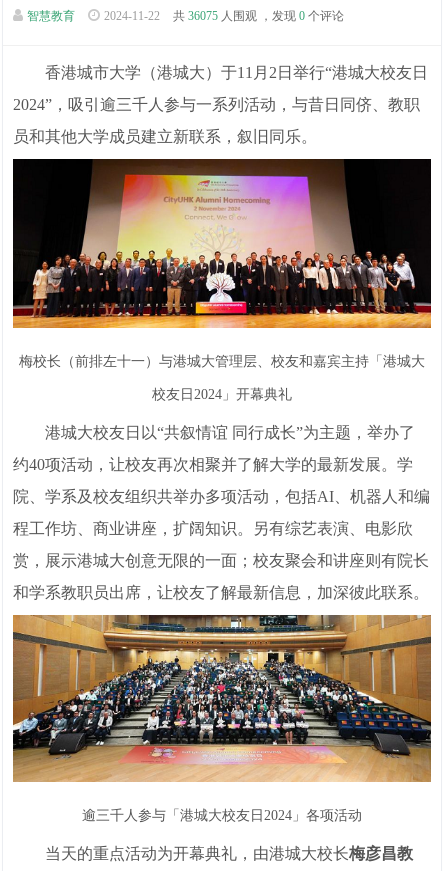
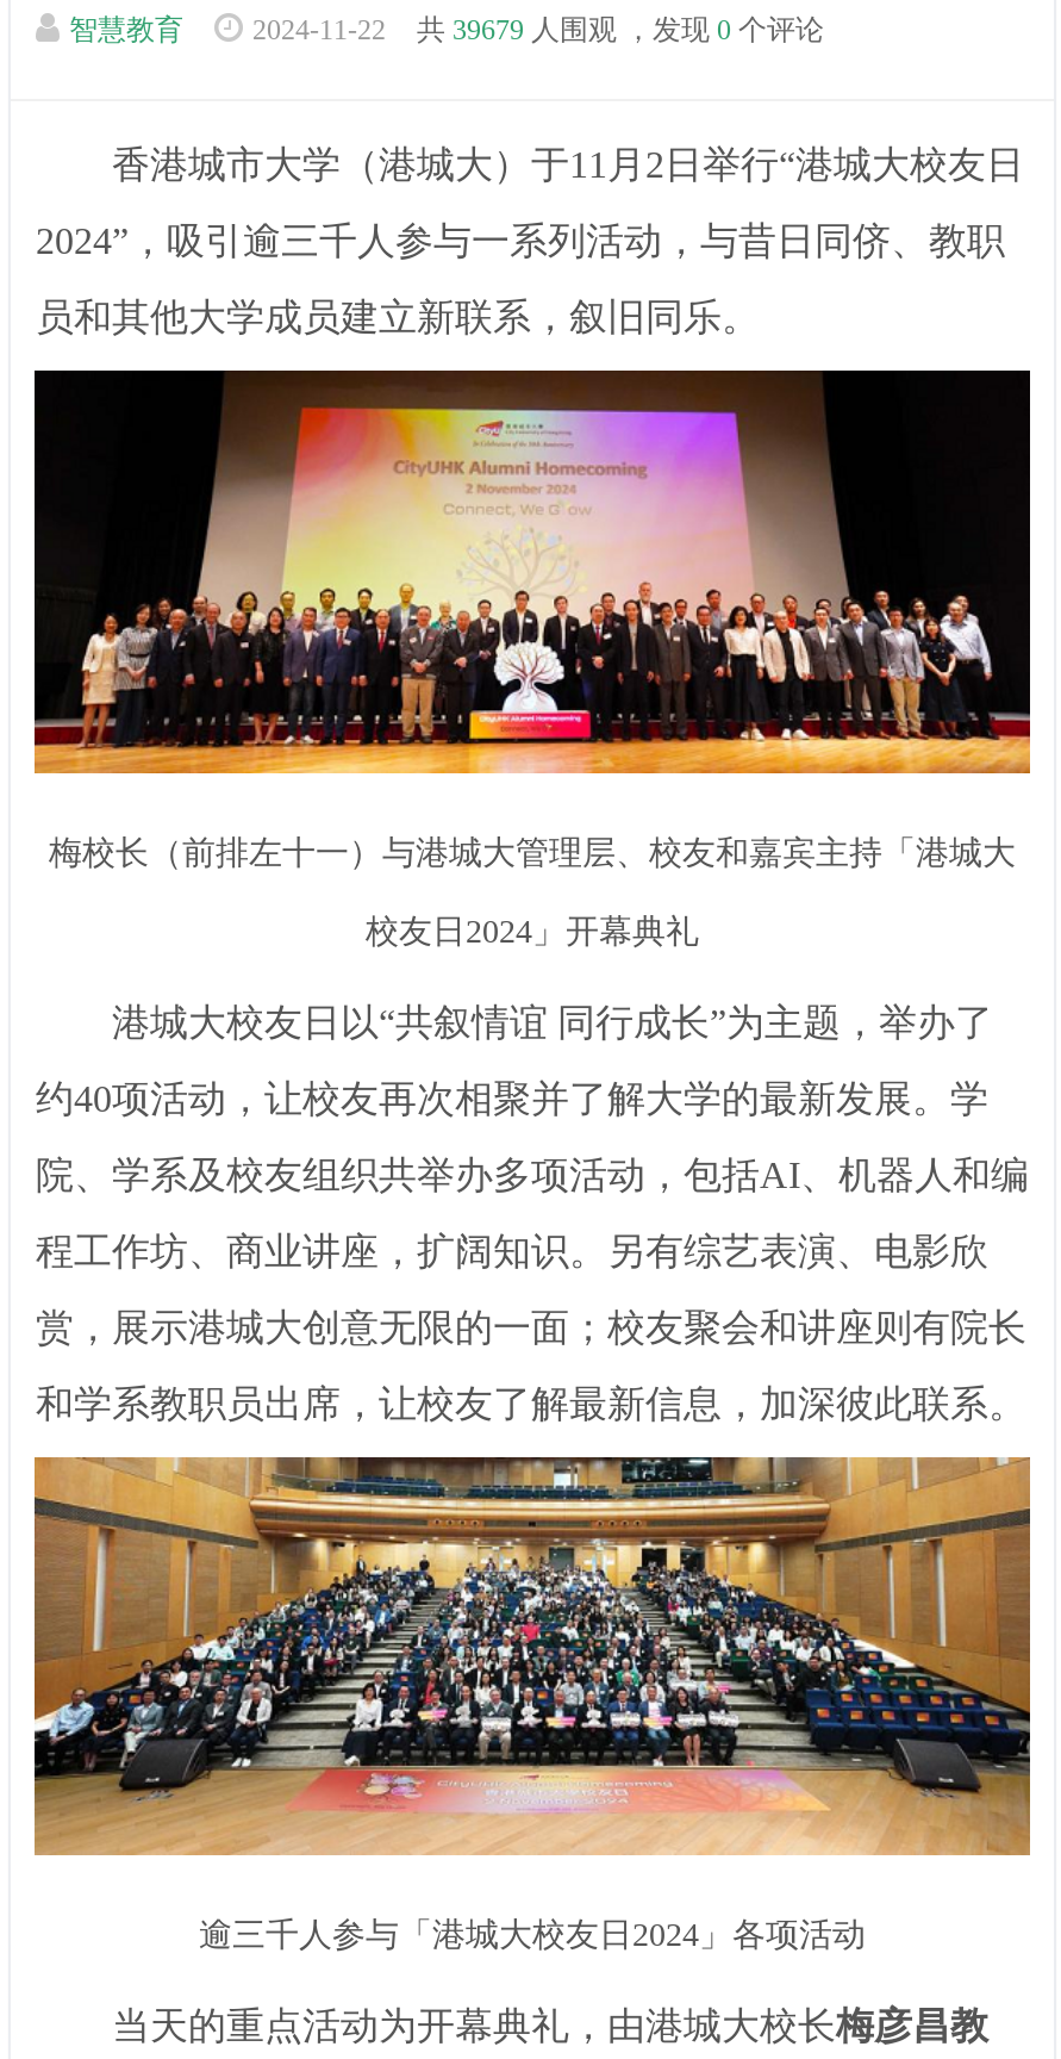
[173,9,344,23] 共 36075 人围观 ，发现 0 个评论 -> [417,13,824,46] 共 39679 人围观 ，发现 0 个评论

